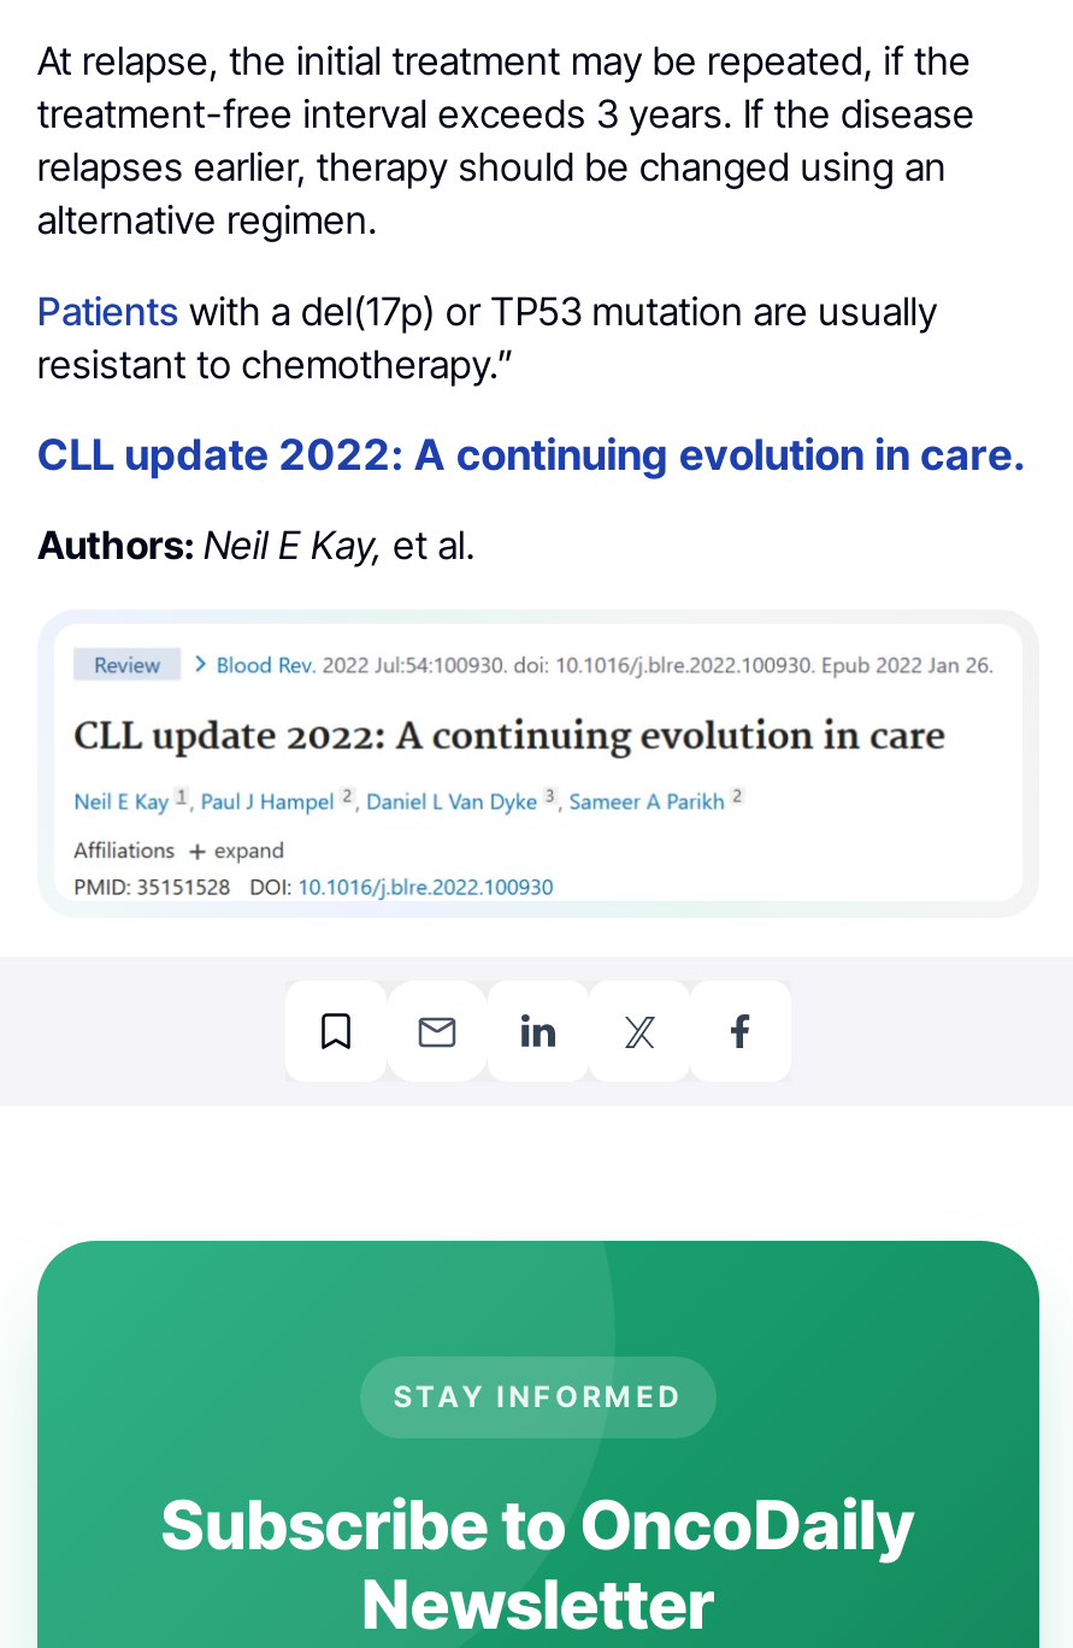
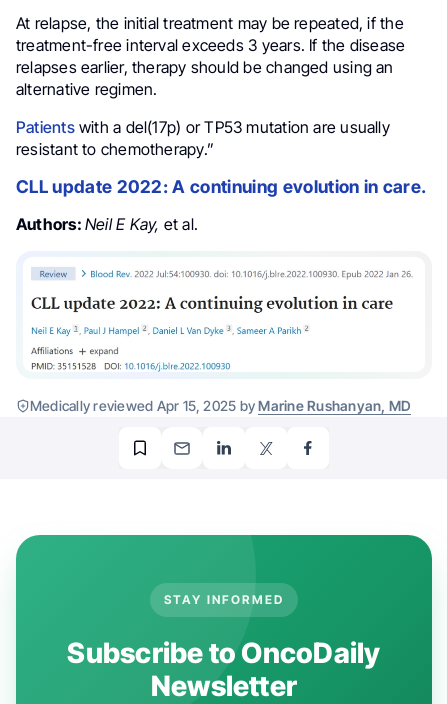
none -> [30,397,411,414] Medically reviewed Apr 15, 2025 by Marine Rushanyan, MD

